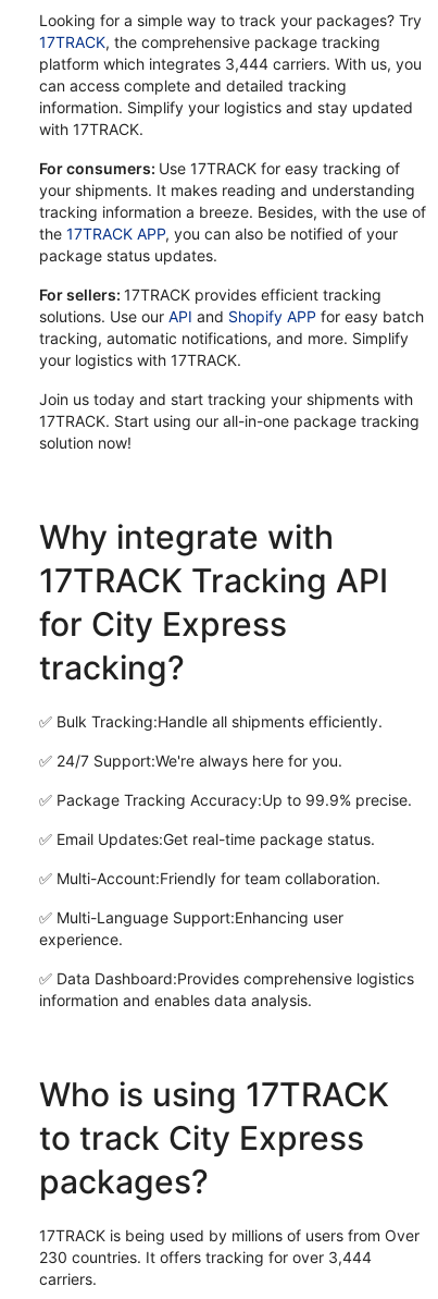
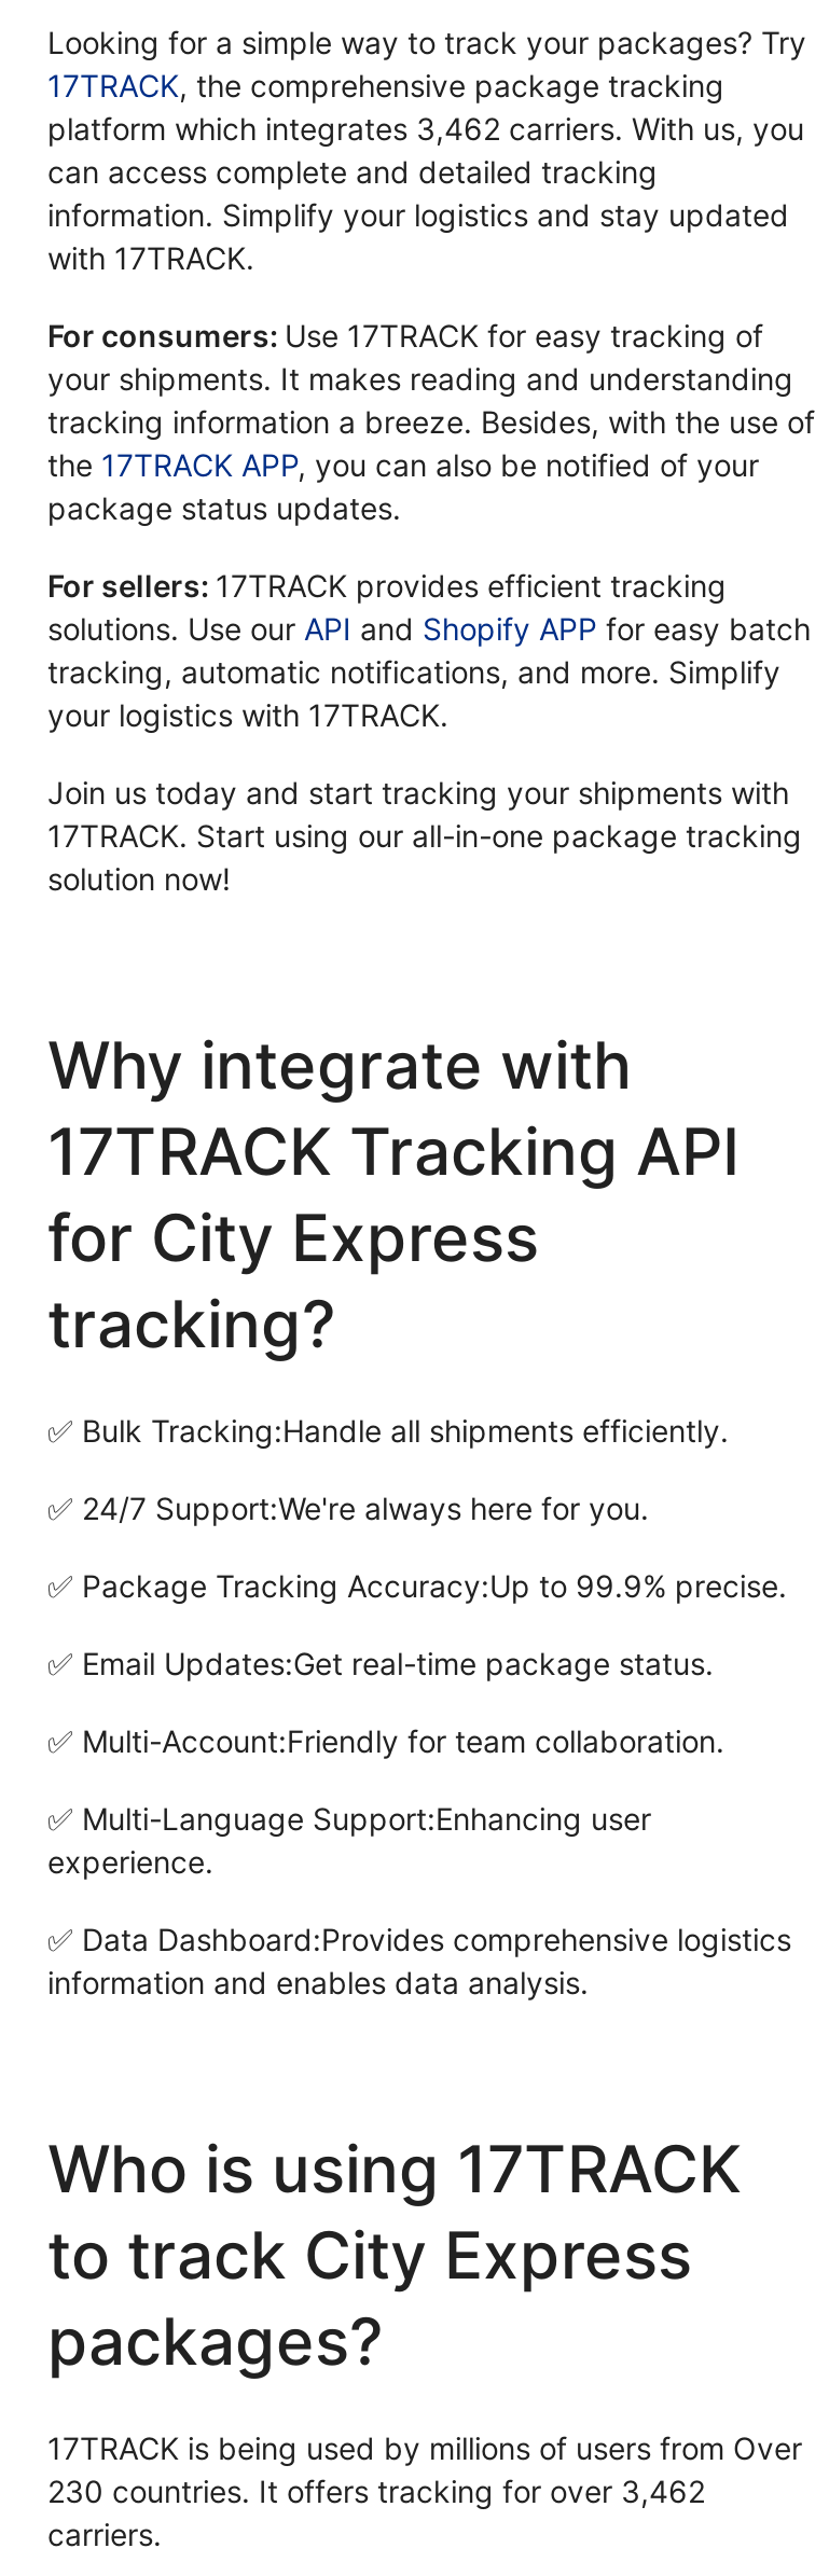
[39,55,422,73] platform which integrates 3,444 carriers. With us, you -> [47,111,804,147] platform which integrates 3,462 carriers. With us, you
[39,1248,372,1267] 230 countries. It offers tracking for over 3,444 -> [47,2473,705,2510] 230 countries. It offers tracking for over 3,462

